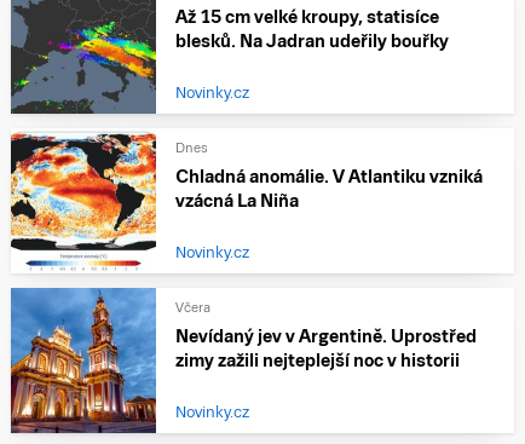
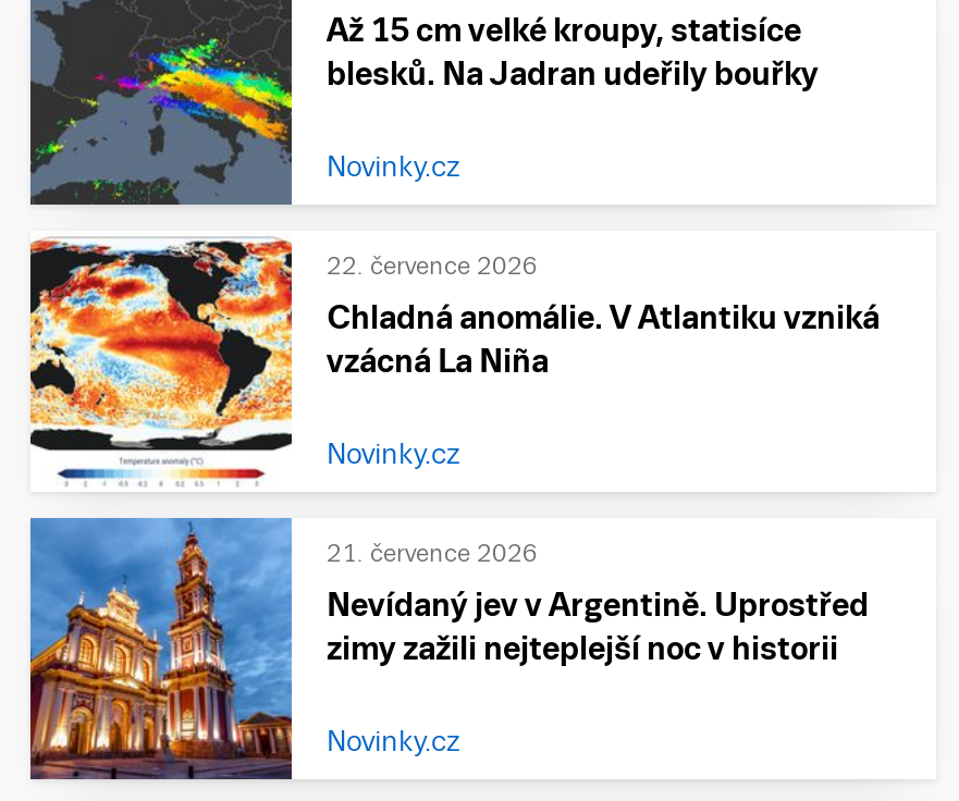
[175,140,208,155] Dnes -> [327,252,538,279] 22. července 2026
[175,300,210,315] Včera -> [327,540,538,566] 21. července 2026

